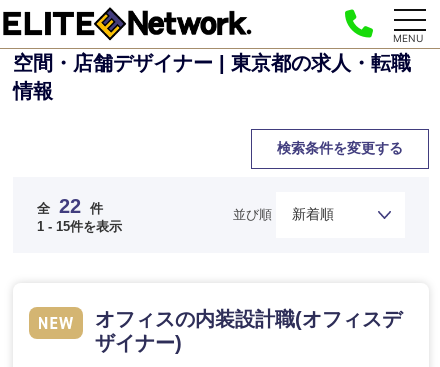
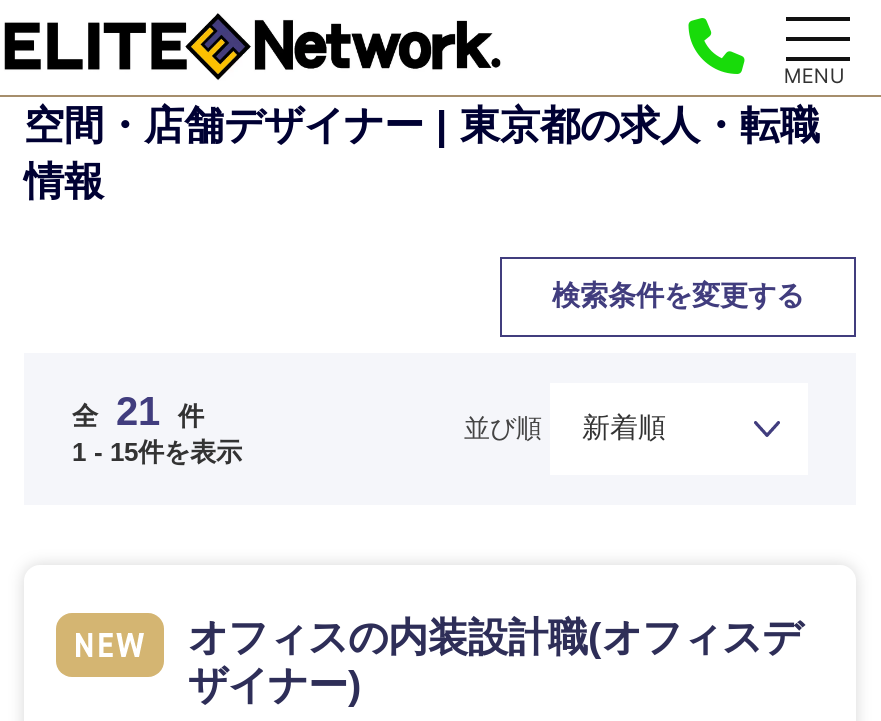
[37,194,103,216] 全 22 件 -> [72,388,204,432] 全 21 件

